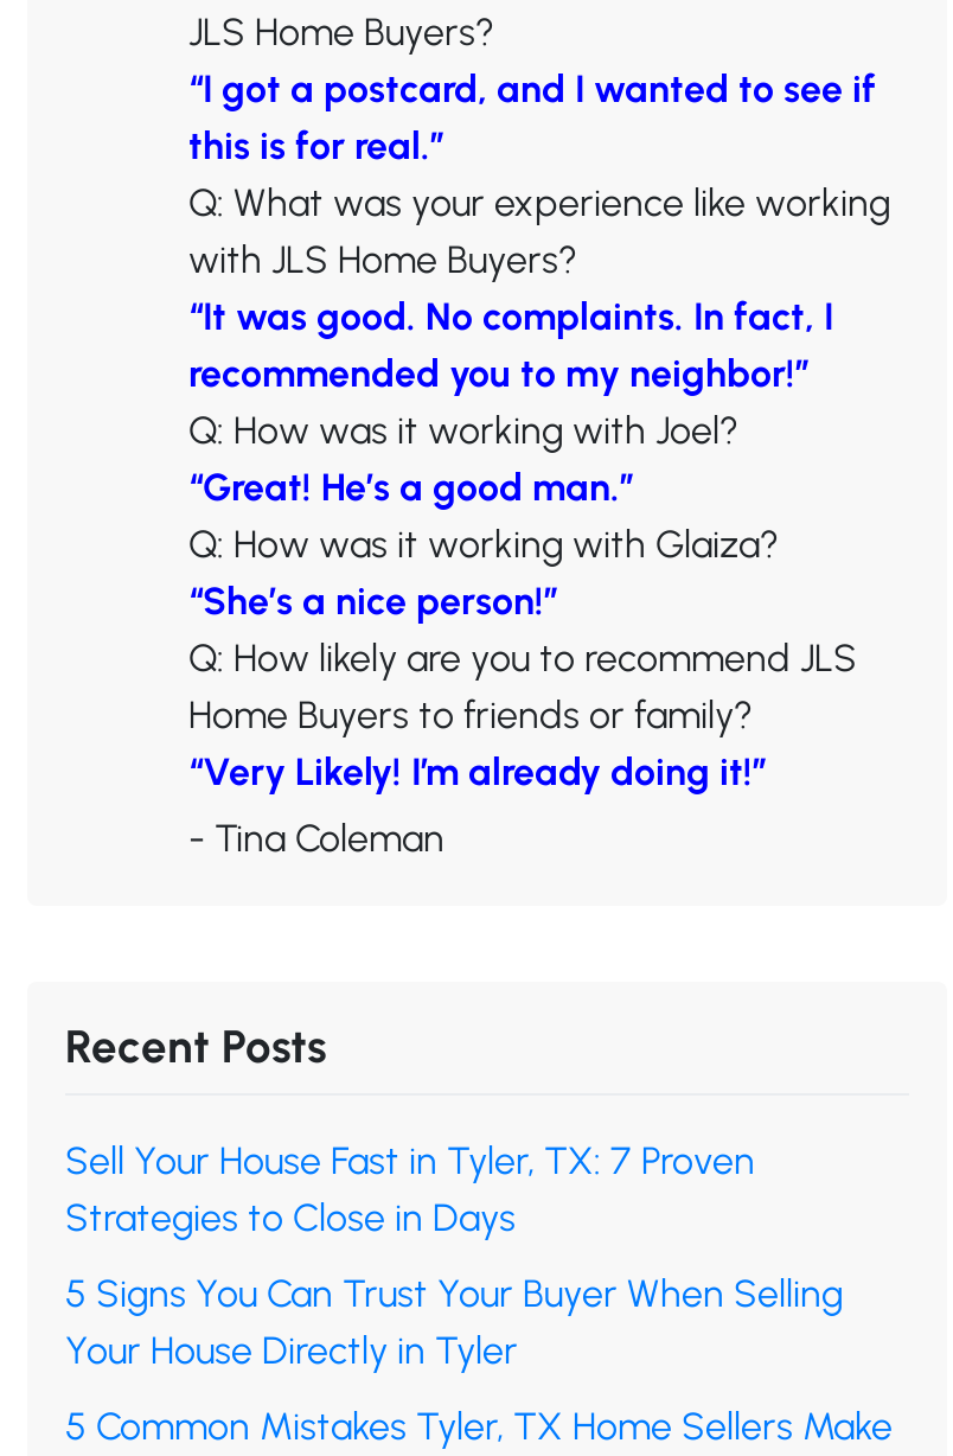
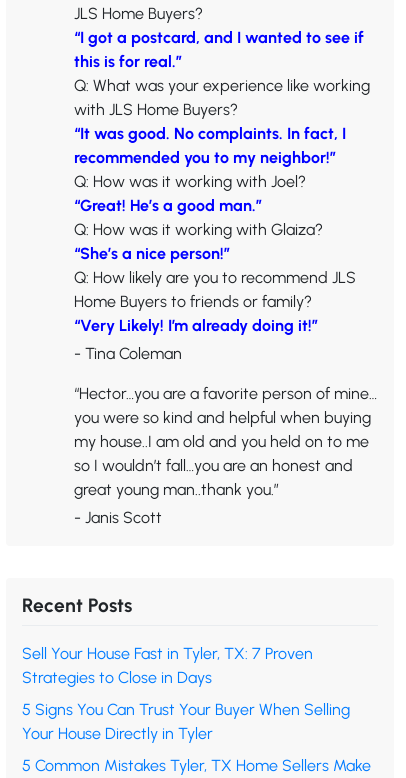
none -> [74,384,377,527] “Hector…you are a favorite person of mine… | you were so kind and helpful when buying | my house..I am old and you held on to me | so I wouldn’t fall…you are an honest and | great young man..thank you.” | - Janis Scott

